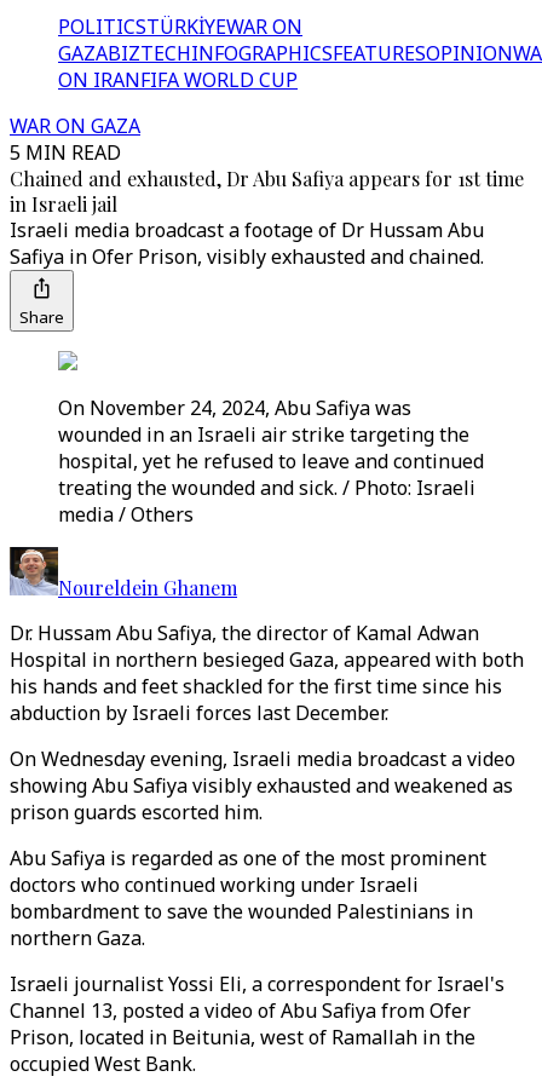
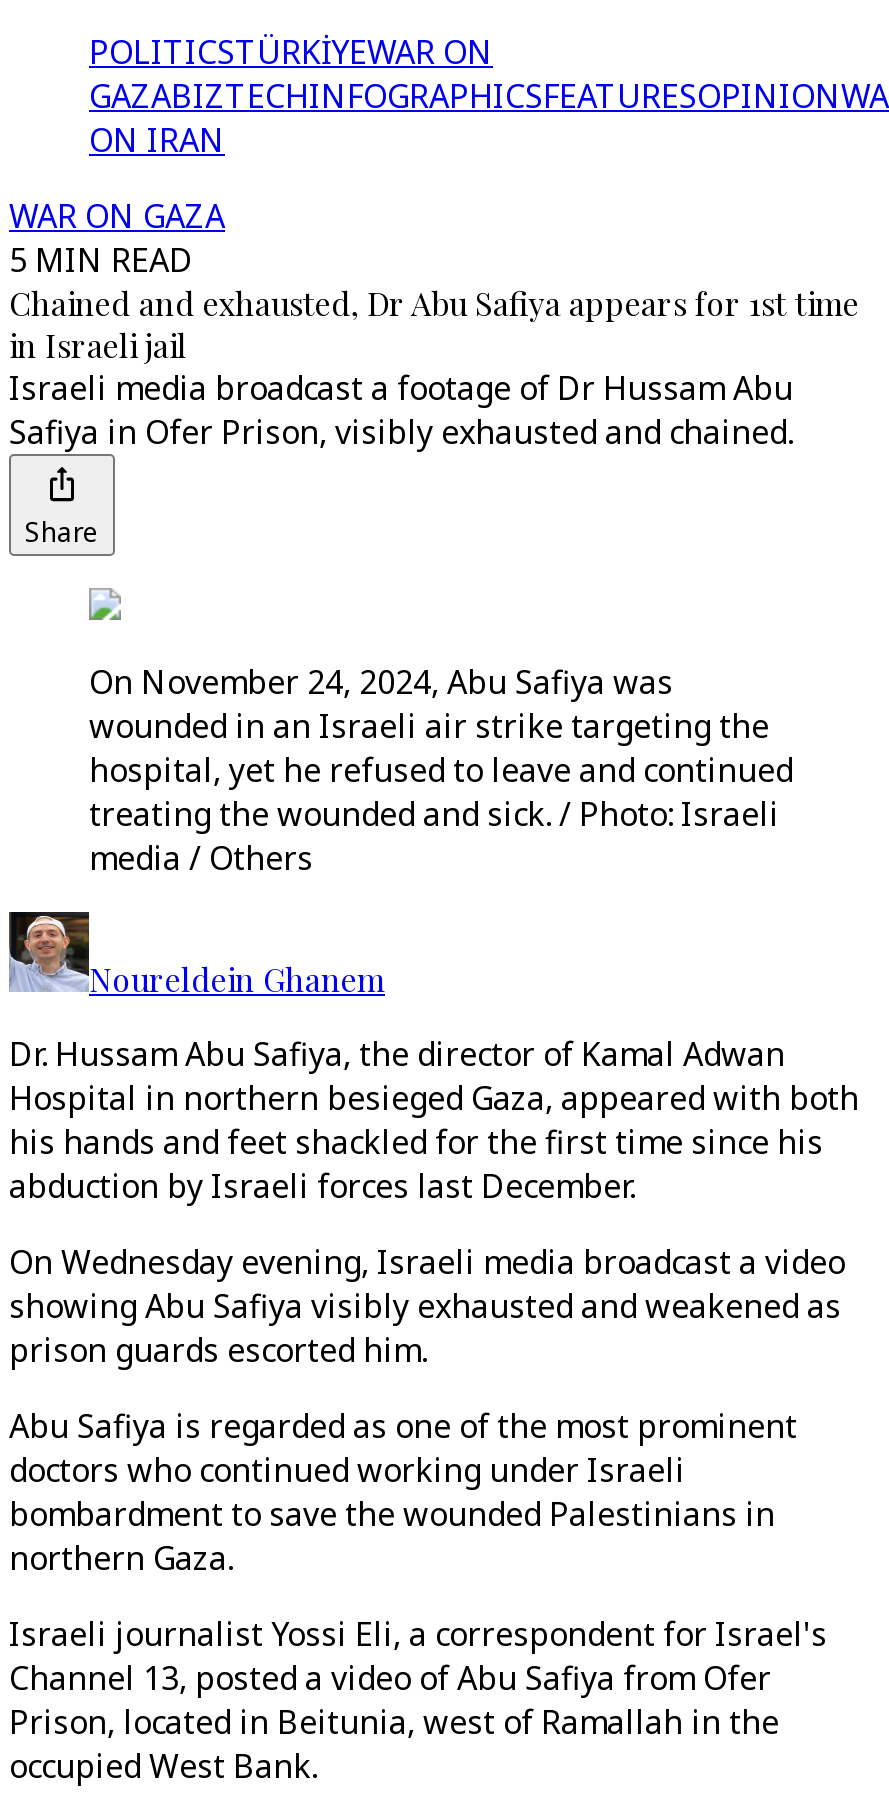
[58,67,298,93] ON IRAN FIFA WORLD CUP -> [89,118,225,162] ON IRAN

